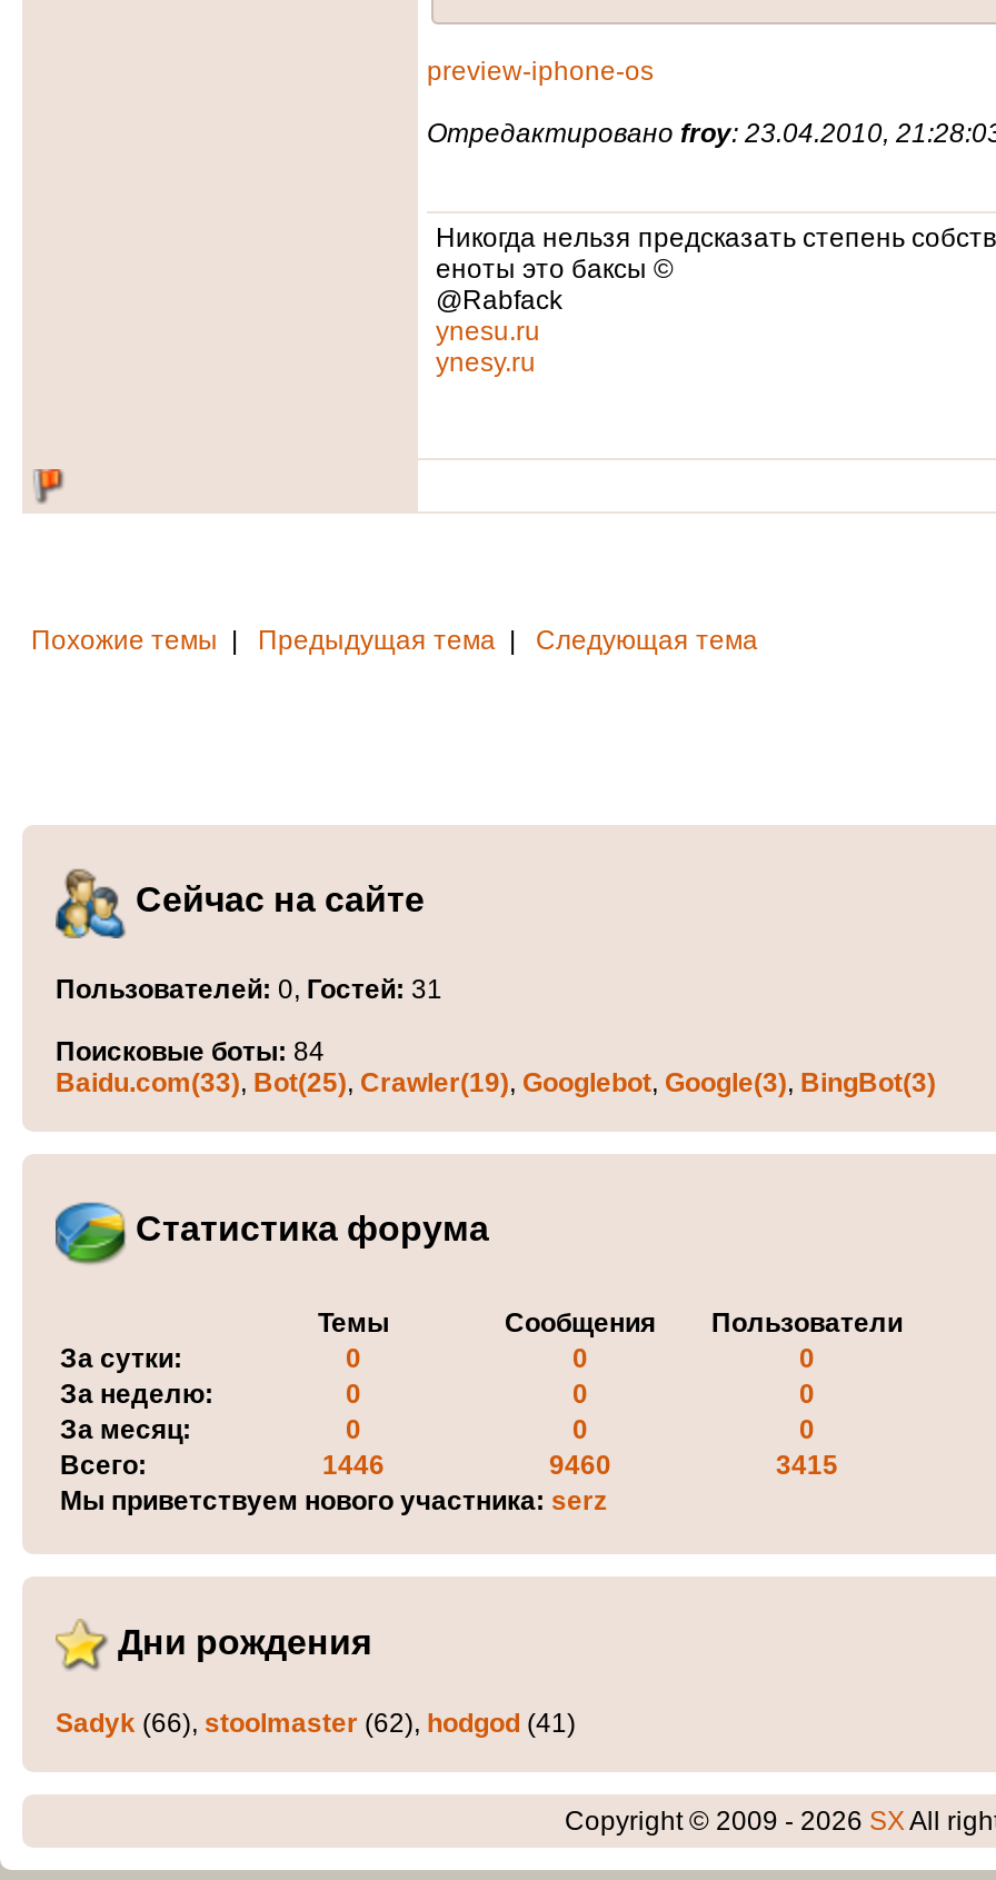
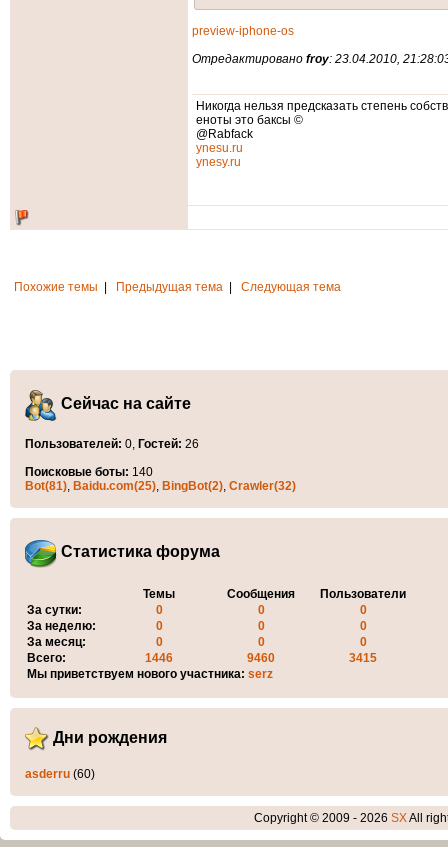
[56,973,442,1004] Пользователей: 0, Гостей: 31 -> [25,436,199,450] Пользователей: 0, Гостей: 26
[56,1035,936,1097] Поисковые боты: 84 | Baidu.com(33), Bot(25), Crawler(19), Googlebot, Google(3), BingBot(3) -> [25,464,296,492] Поисковые боты: 140 | Bot(81), Baidu.com(25), BingBot(2), Crawler(32)
[56,1707,576,1738] Sadyk (66), stoolmaster (62), hodgod (41) -> [25,766,95,780] asderru (60)

